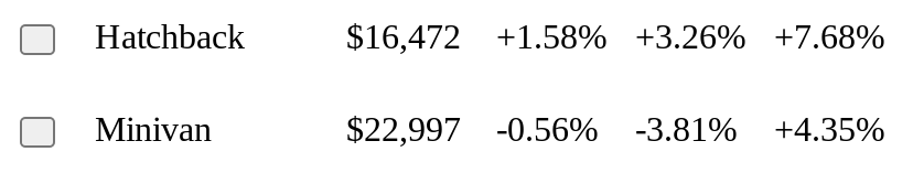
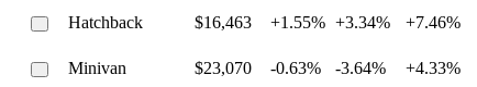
[346,17,884,54] $16,472 | +1.58% | +3.26% | +7.68% -> [195,13,461,31] $16,463 | +1.55% +3.34% | +7.46%
[346,109,461,147] $22,997 -> [195,58,252,77] $23,070
[496,109,598,147] -0.56% -> [270,58,321,77] -0.63%
[635,109,737,147] -3.81% -> [335,58,386,77] -3.64%
[774,109,884,147] +4.35% -> [406,58,461,77] +4.33%

